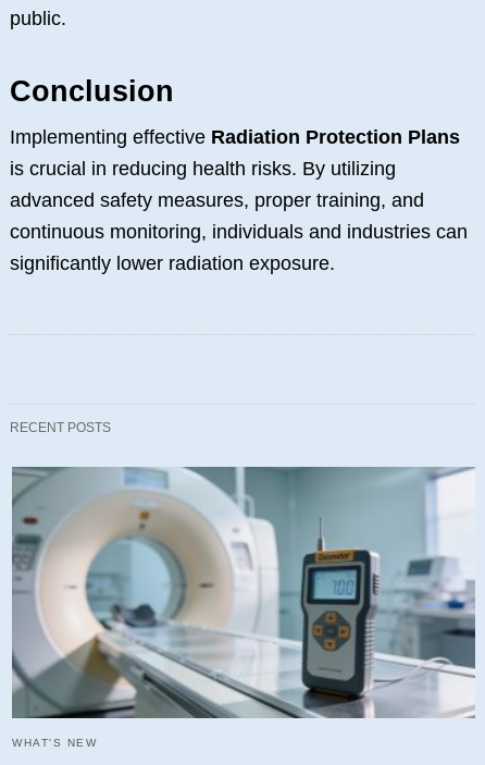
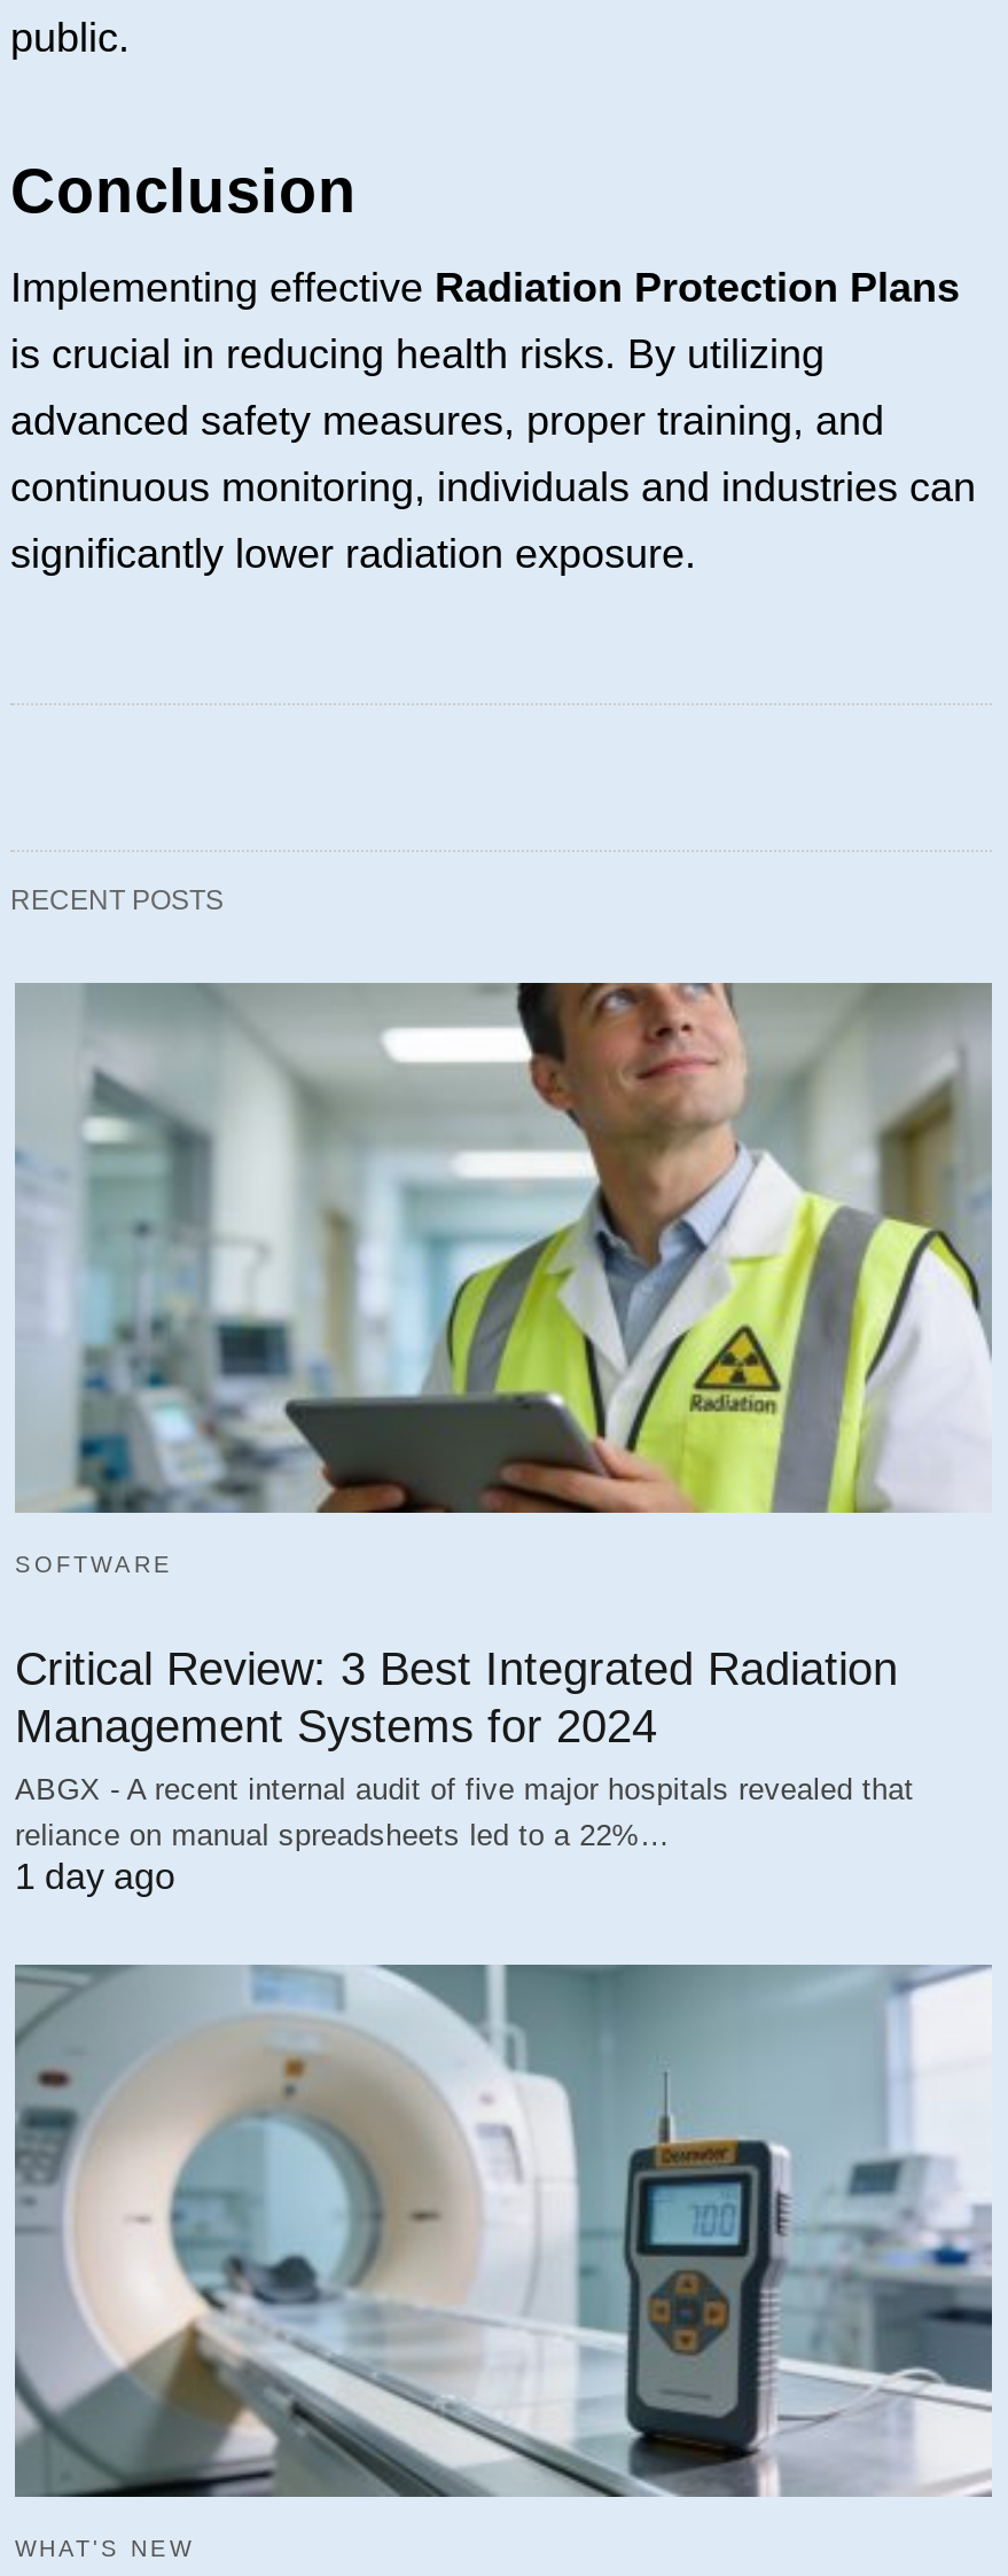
none -> [15,981,994,1896] [image] | SOFTWARE | Critical Review: 3 Best Integrated Radiation | Management Systems for 2024 | ABGX - A recent internal audit of five major hospitals revealed that | reliance on manual spreadsheets led to a 22%… | 1 day ago

